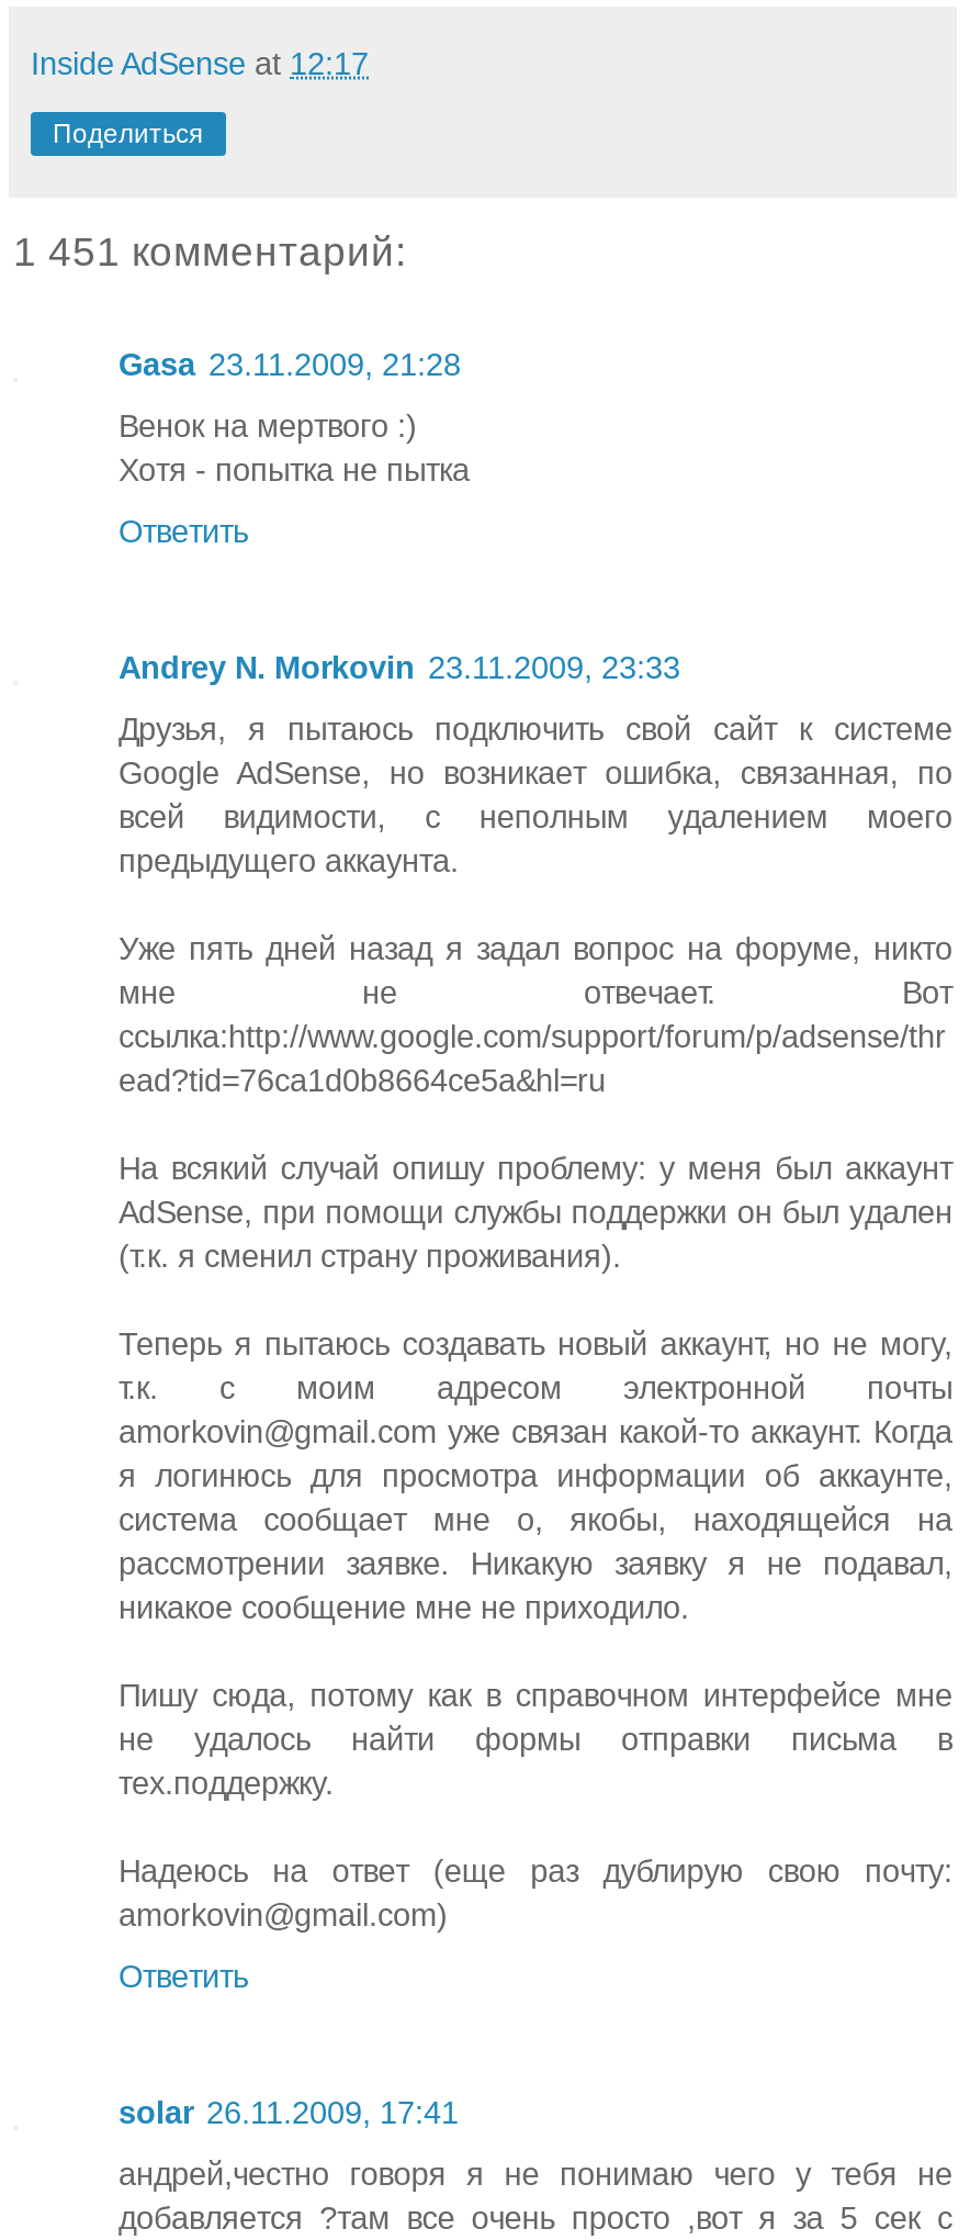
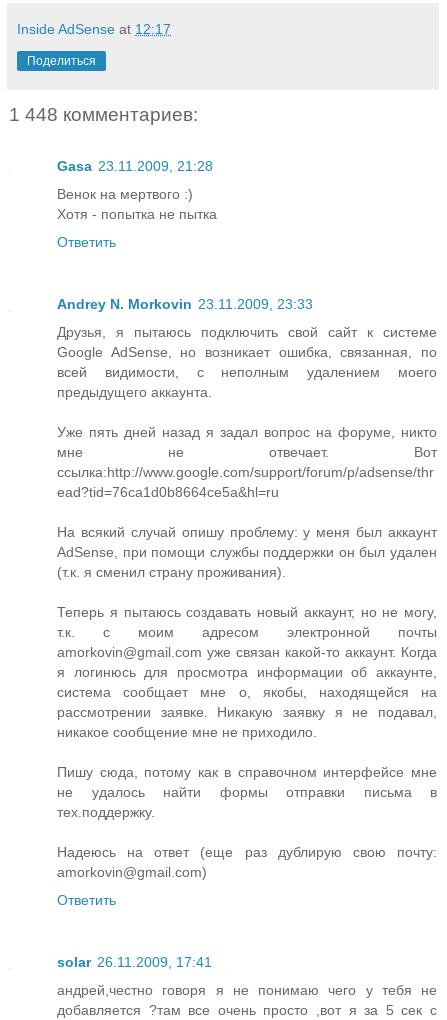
[13,228,406,274] 1 451 комментарий: -> [9,104,198,125] 1 448 комментариев:

